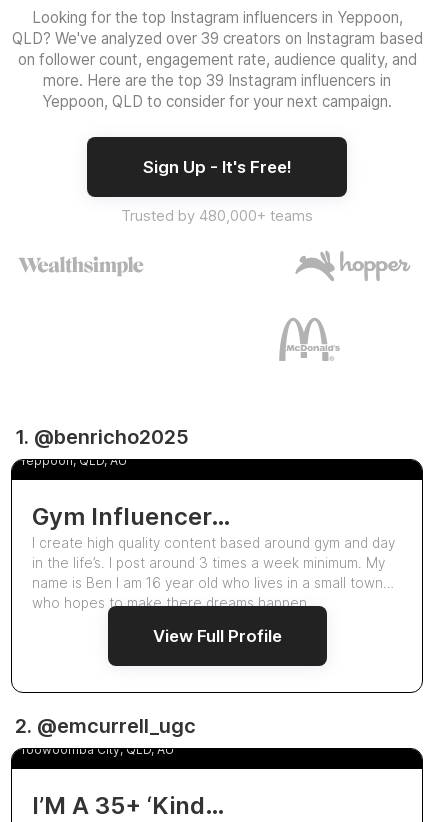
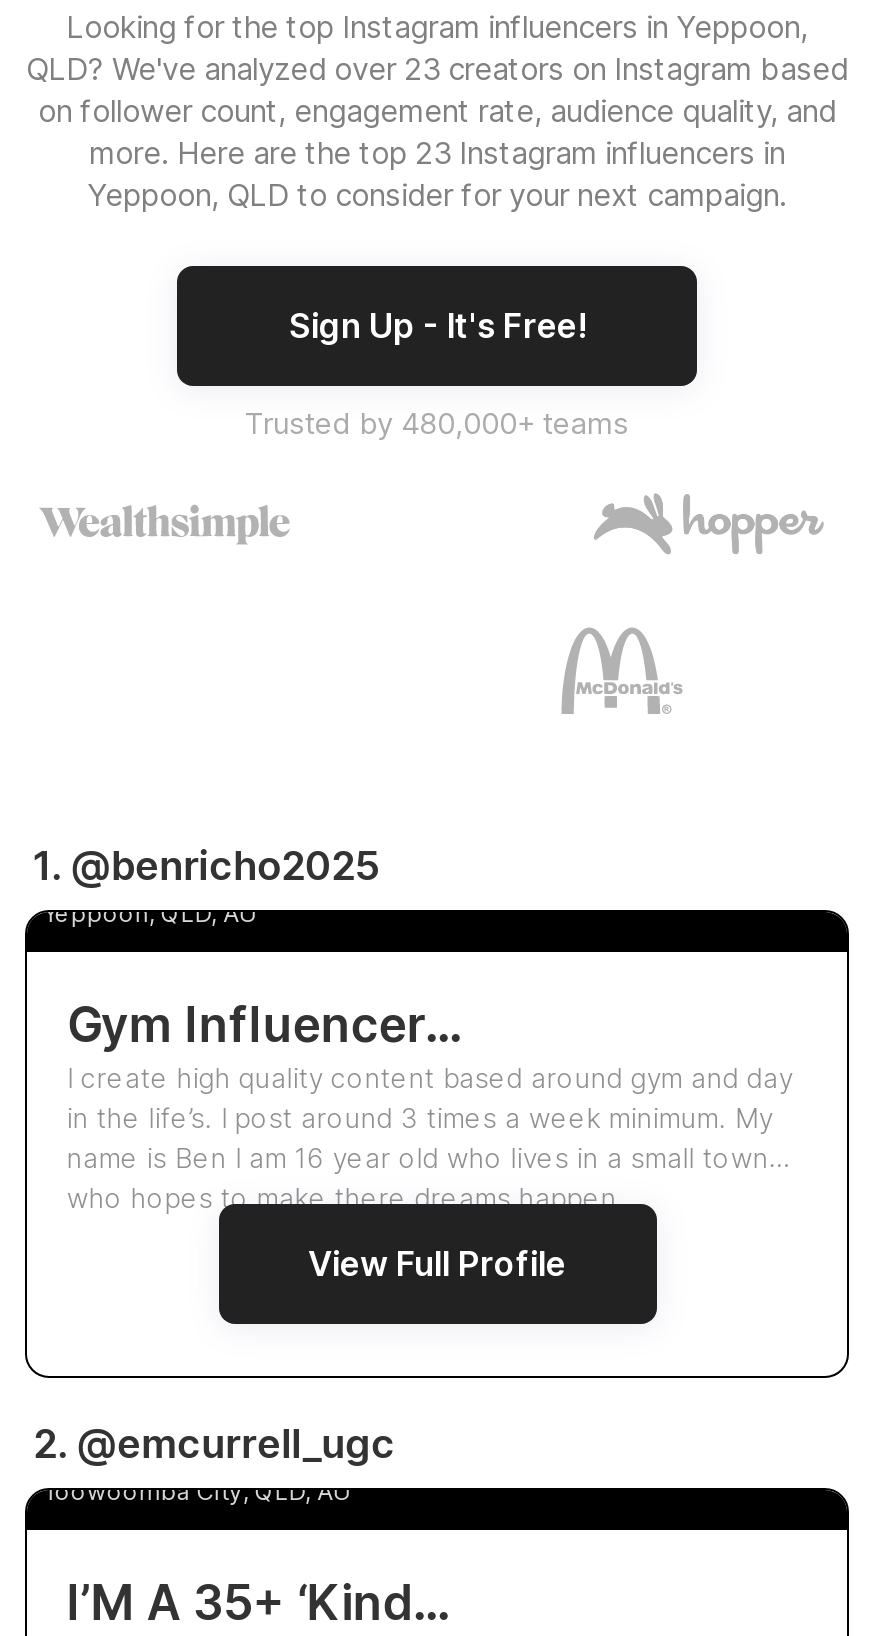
[11,29,422,48] QLD? We've analyzed over 39 creators on Instagram based -> [26,51,848,89] QLD? We've analyzed over 23 creators on Instagram based
[43,71,391,90] more. Here are the top 39 Instagram influencers in -> [89,135,785,173] more. Here are the top 23 Instagram influencers in

